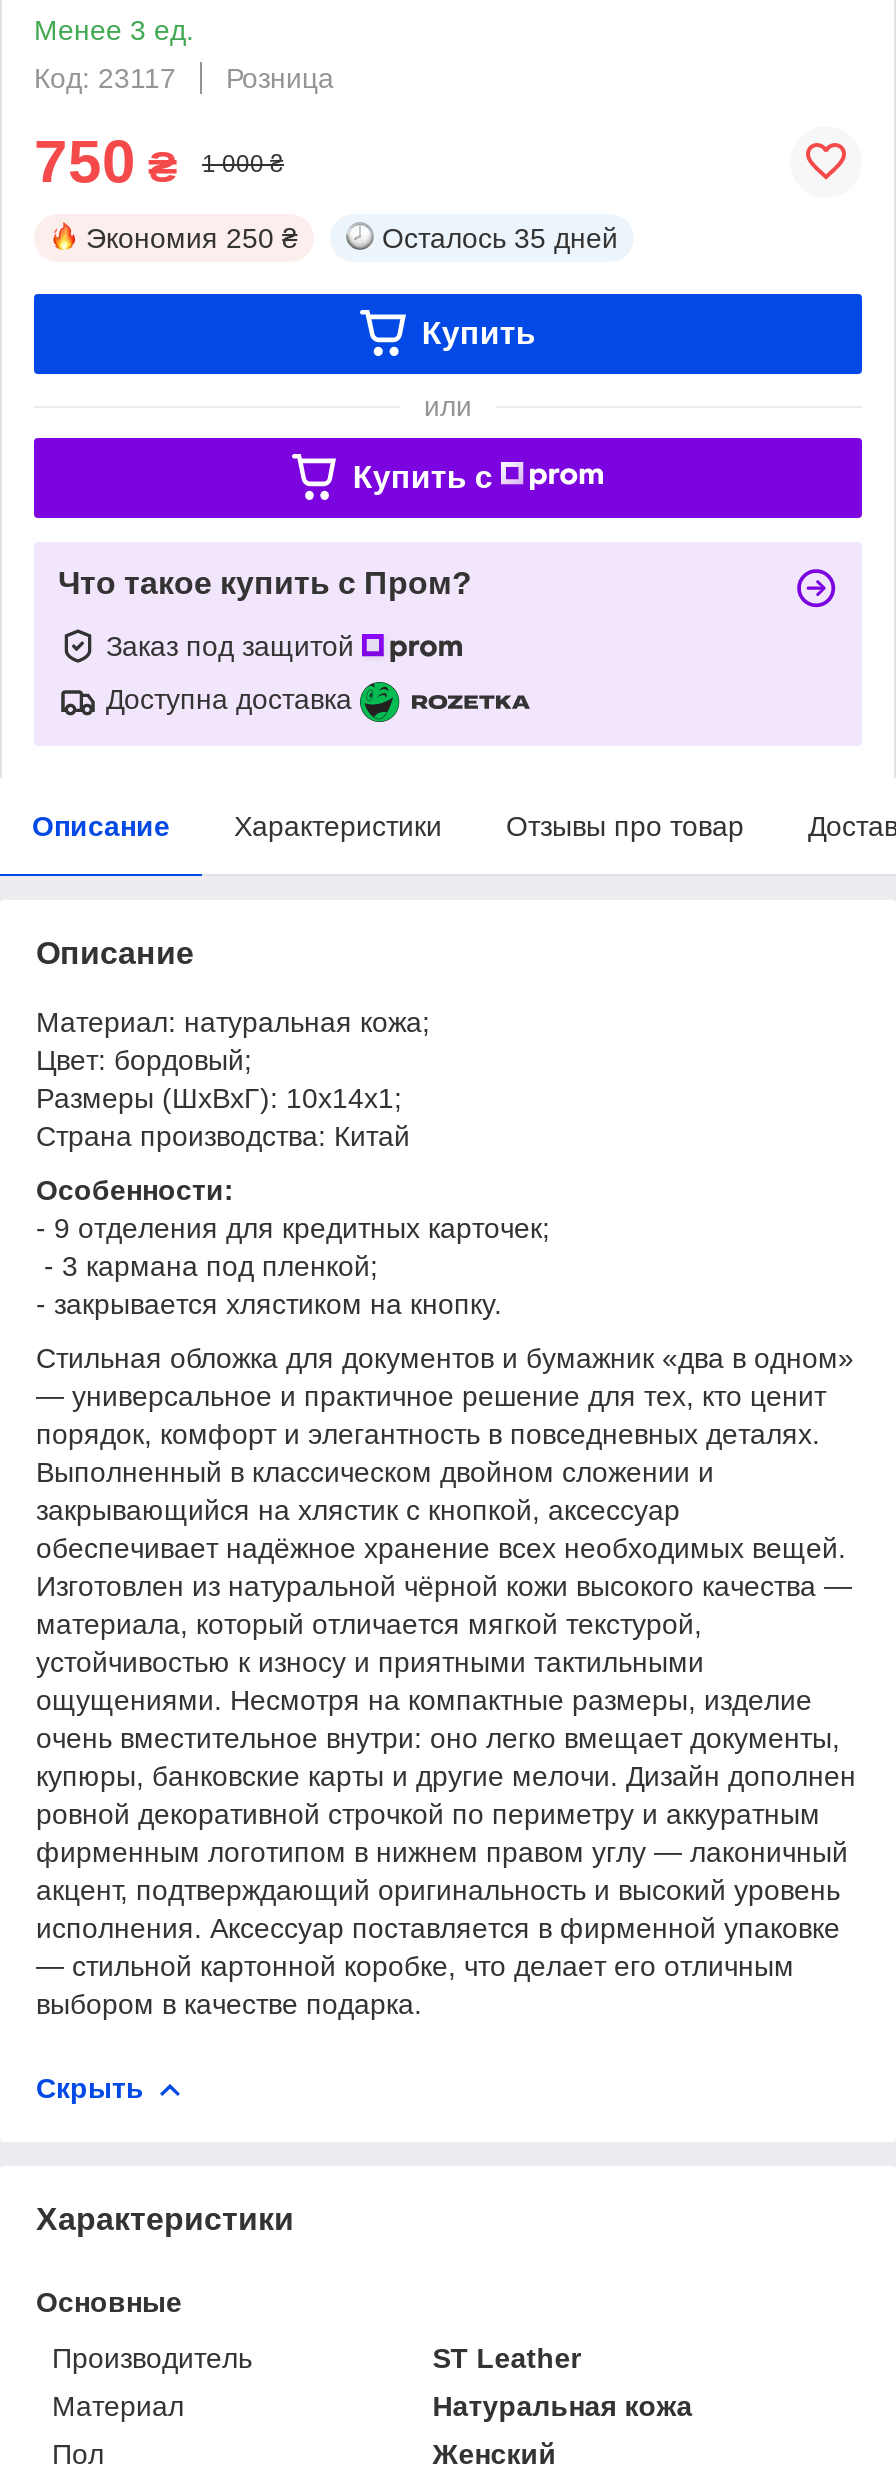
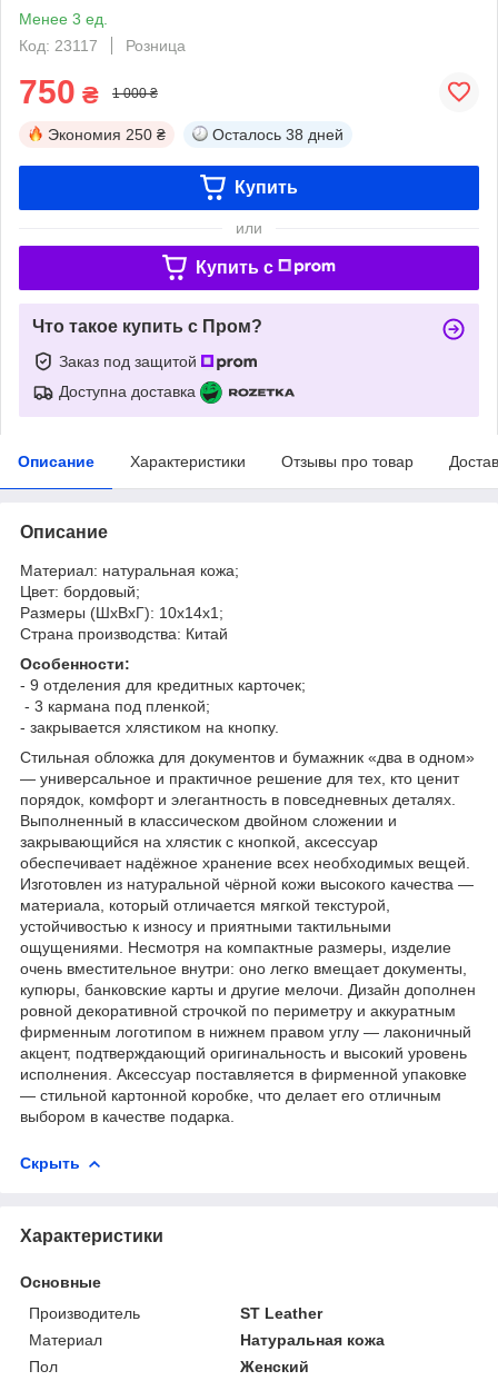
[382,222,618,254] Осталось 35 дней -> [212,125,343,143] Осталось 38 дней

